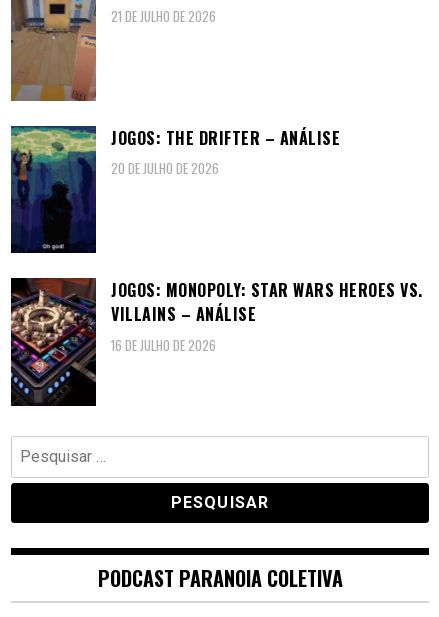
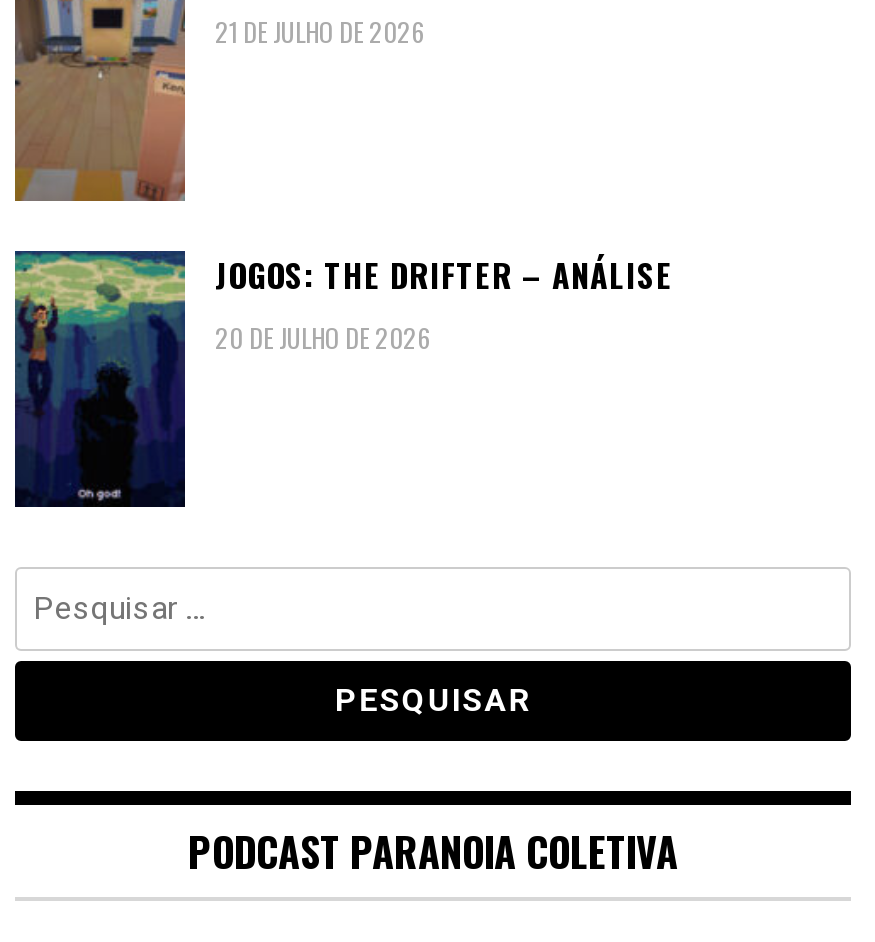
[10,277,422,405] [image] | JOGOS: MONOPOLY: STAR WARS HEROES VS. | VILLAINS – ANÁLISE | 16 DE JULHO DE 2026 -> none

